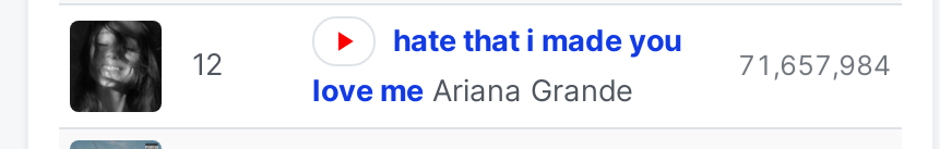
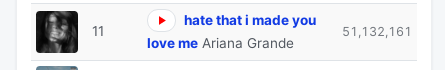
[192,47,223,82] 12 -> [92,23,104,39] 11
[738,49,891,82] 71,657,984 -> [342,24,412,39] 51,132,161

